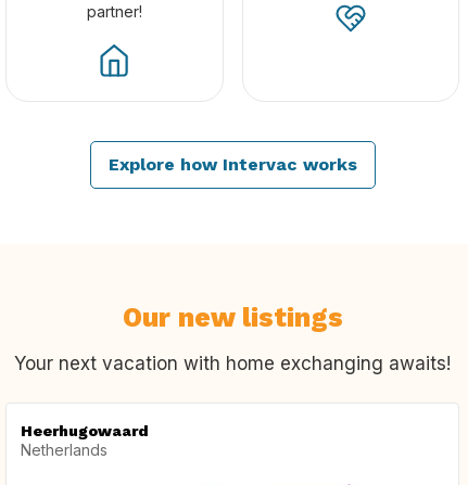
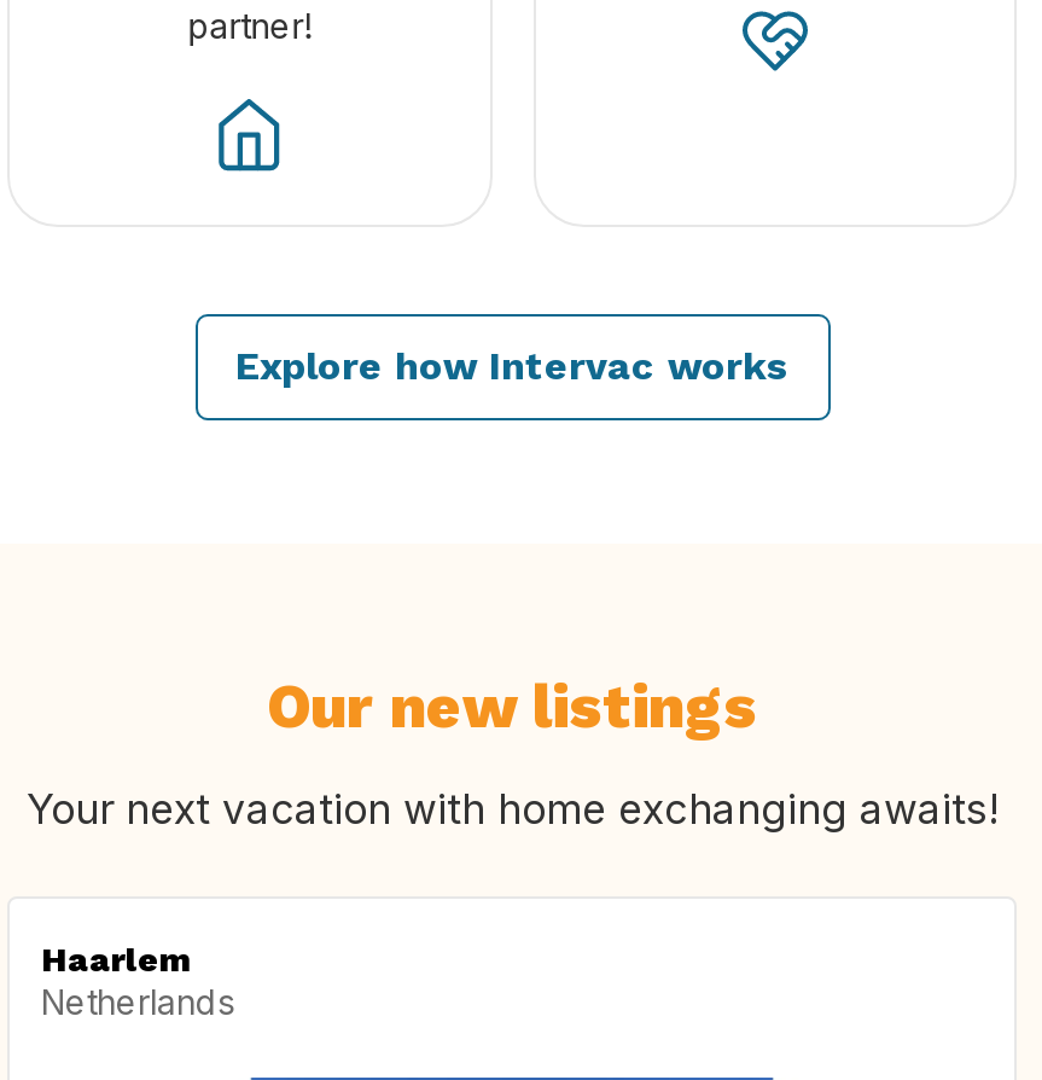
[21,423,149,440] Heerhugowaard -> [41,941,191,979] Haarlem

